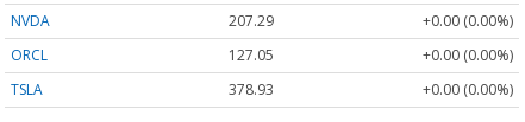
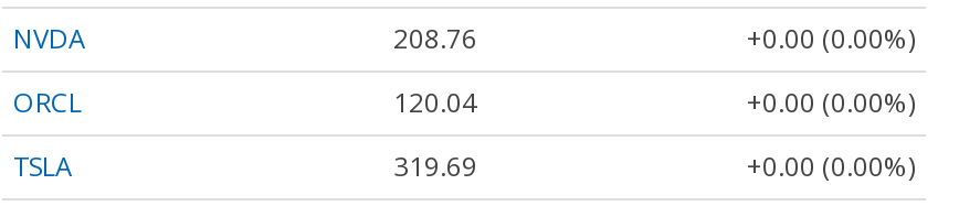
[229,11,274,31] 207.29 -> [393,21,477,58] 208.76
[229,46,274,66] 127.05 -> [393,85,477,122] 120.04
[229,80,274,100] 378.93 -> [393,149,477,186] 319.69

